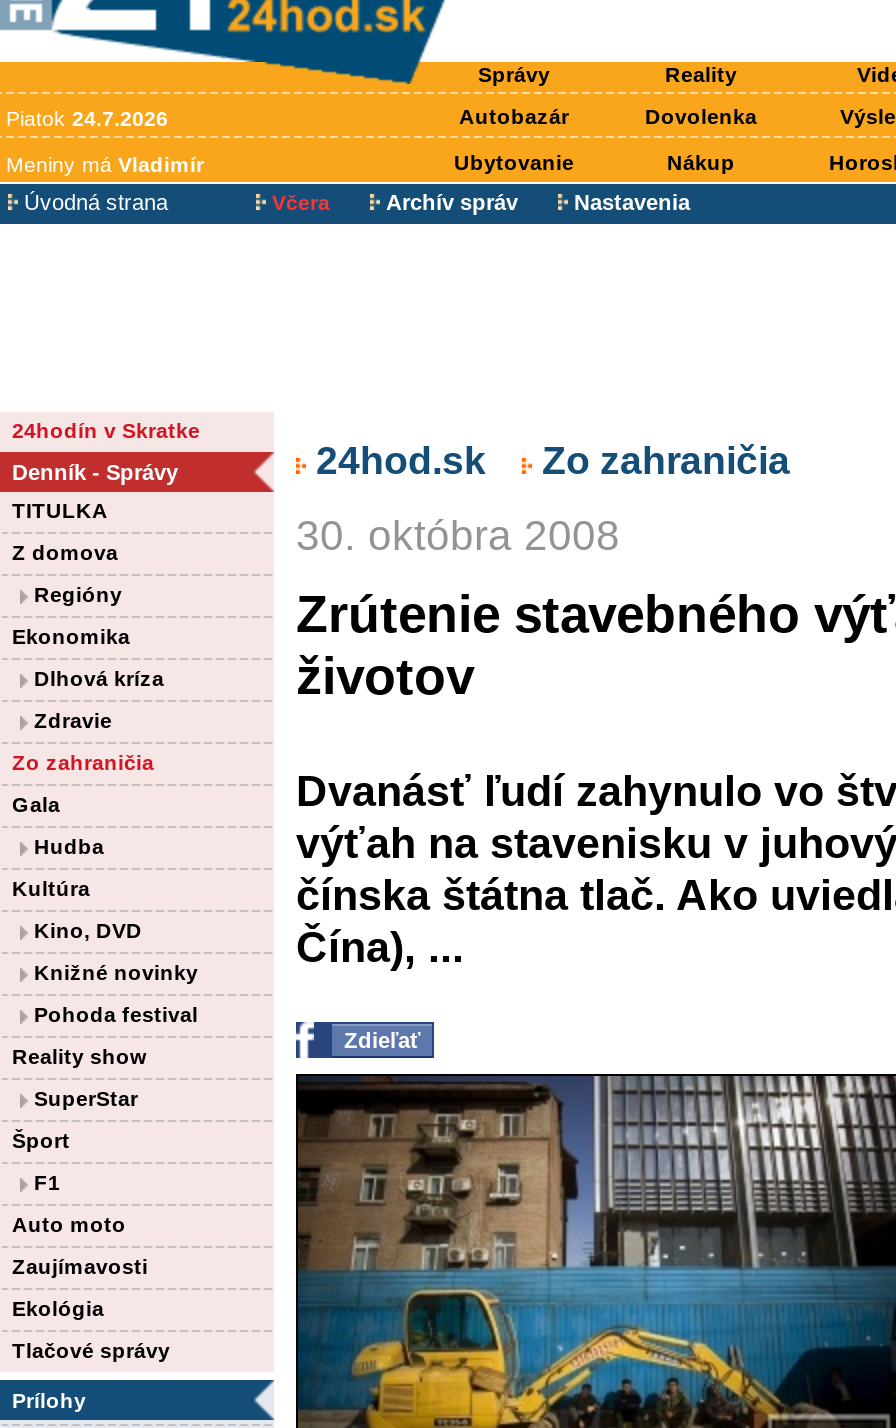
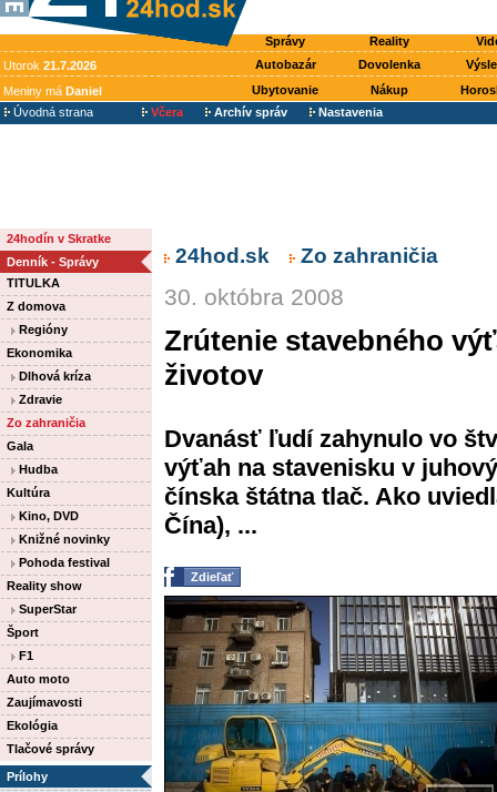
[0,106,168,130] Piatok 24.7.2026 -> [0,59,97,72] Utorok 21.7.2026
[0,152,204,176] Meniny má Vladimír -> [0,84,102,98] Meniny má Daniel

